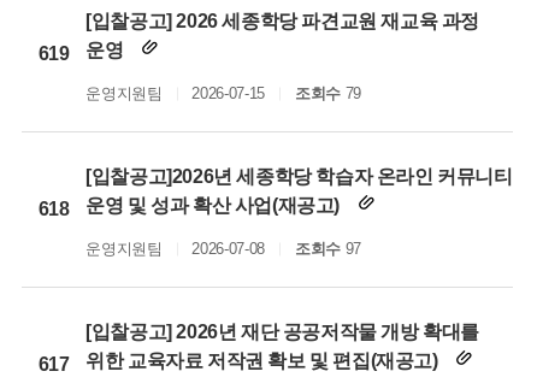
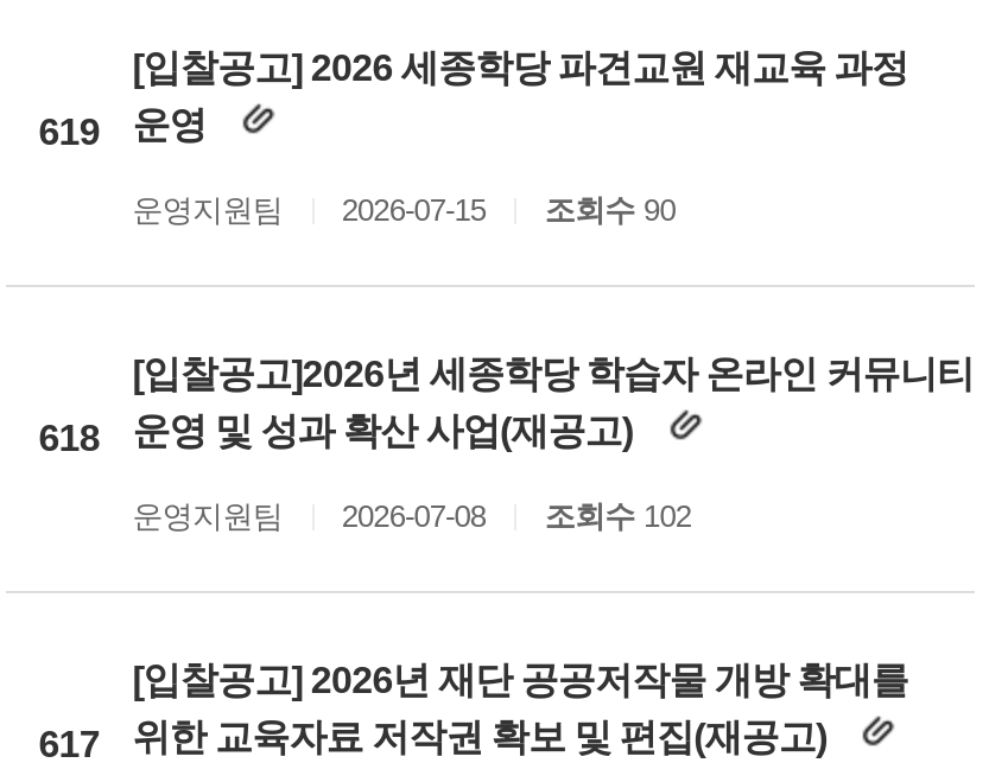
[86,84,361,102] 운영지원팀 2026-07-15 조회수 79 -> [132,192,675,228] 운영지원팀 2026-07-15 조회수 90
[86,240,361,258] 운영지원팀 2026-07-08 조회수 97 -> [132,498,691,534] 운영지원팀 2026-07-08 조회수 102

